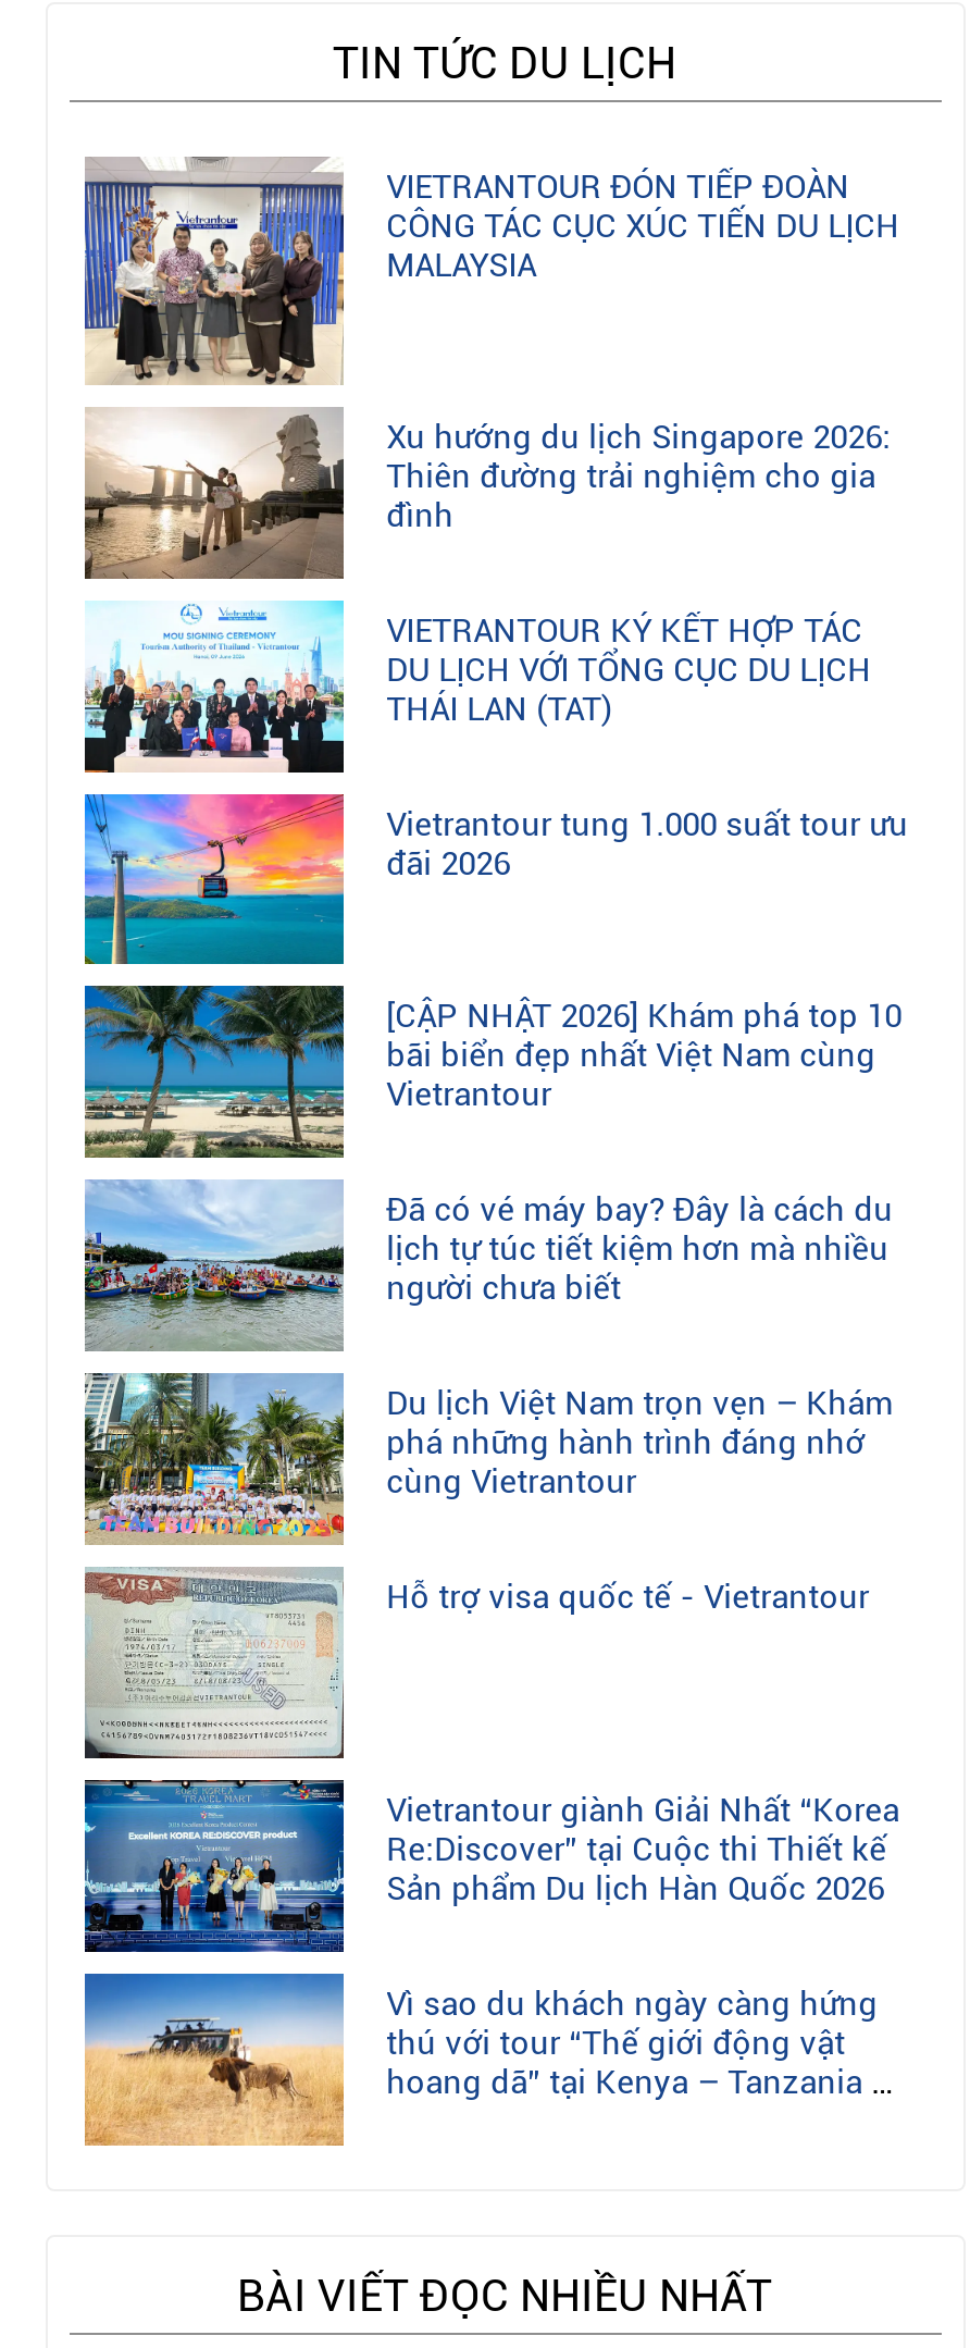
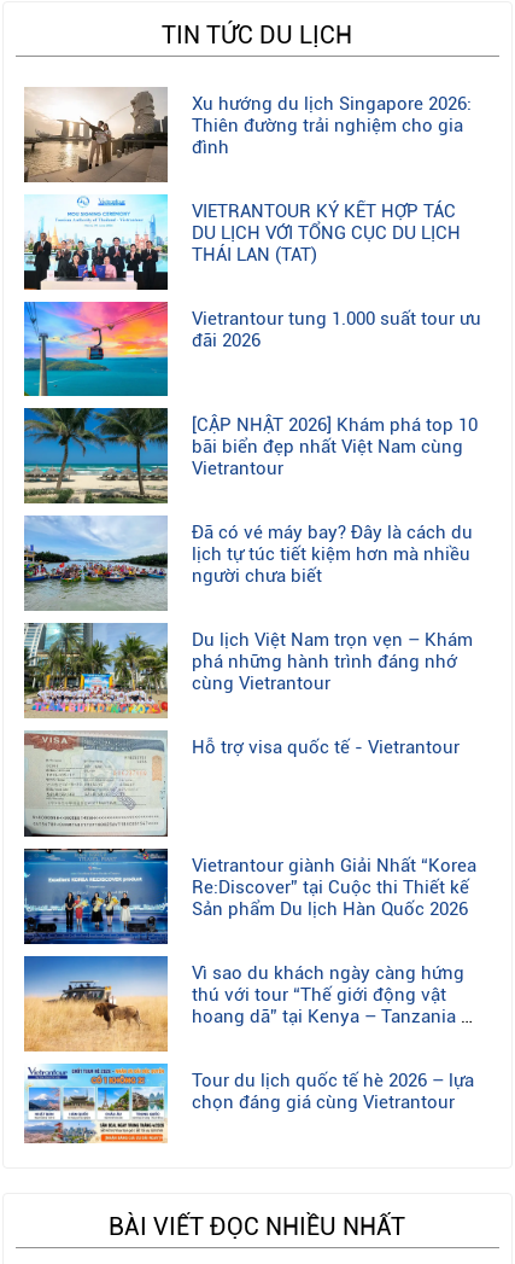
[83,157,900,387] [image] | VIETRANTOUR ĐÓN TIẾP ĐOÀN | CÔNG TÁC CỤC XÚC TIẾN DU LỊCH | MALAYSIA -> none
moved [80,405,908,2062] -> [22,86,481,1005]: [image] | Xu hướng du lịch Singapore 2026: | Thiên đường trải nghiệm cho gia | ... | Vì sao du khách ngày càng hứng | thú với tour “Thế giới động vật
none -> [24,1062,474,1144] [image] | Tour du lịch quốc tế hè 2026 – lựa | chọn đáng giá cùng Vietrantour

